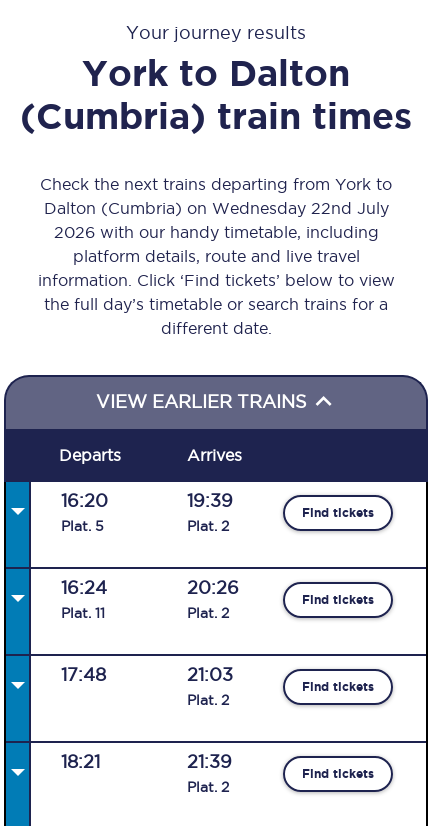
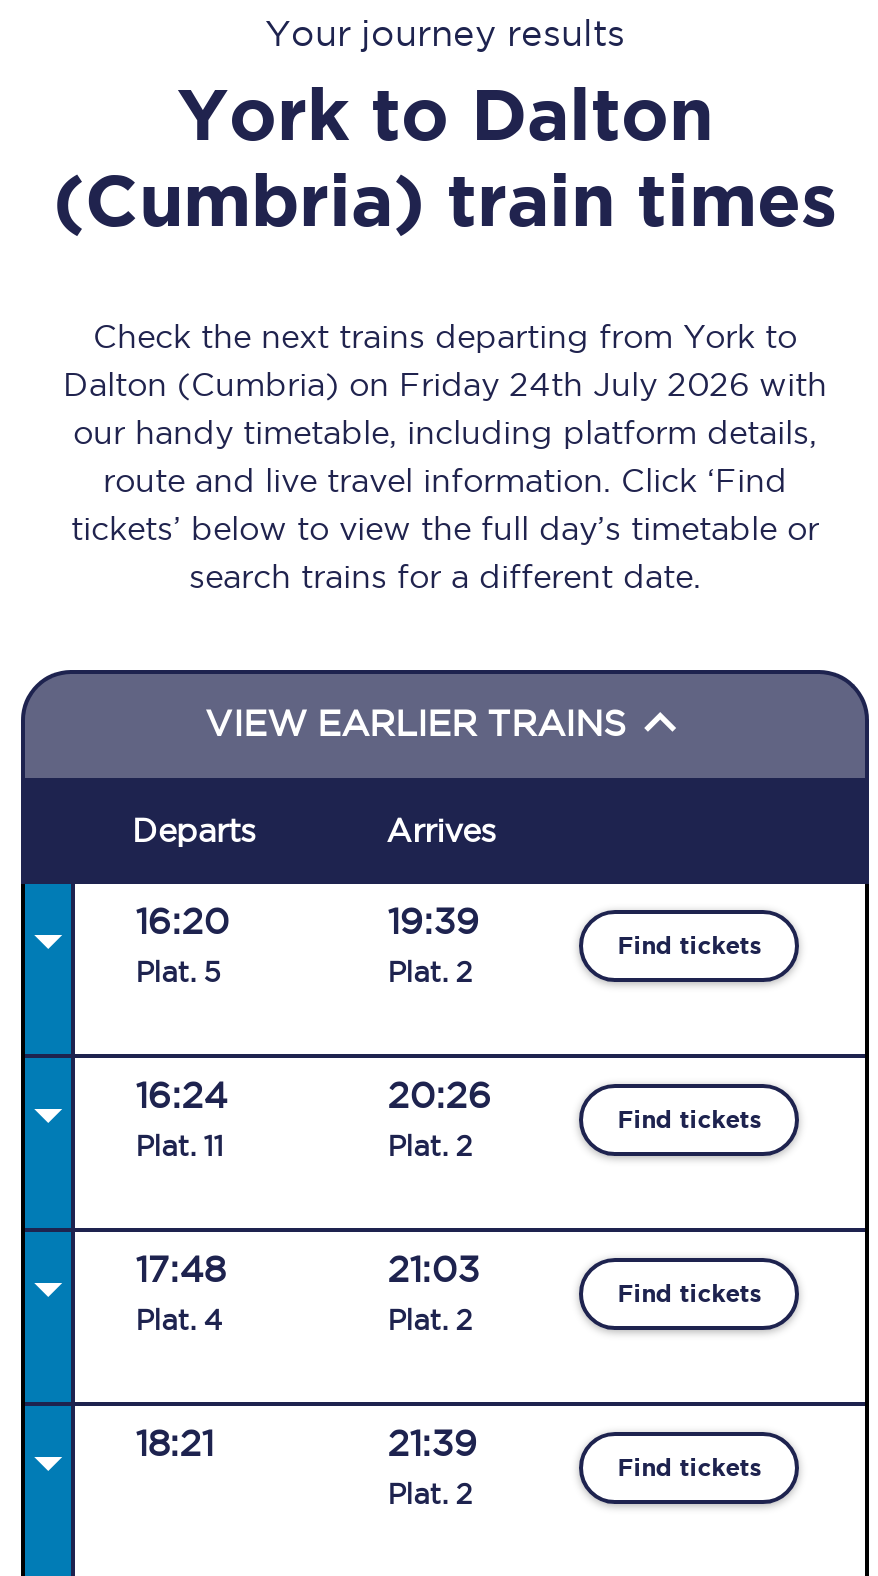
[37,199,394,337] Dalton (Cumbria) on Wednesday 22nd July | 2026 with our handy timetable, including | platform details, route and live travel | information. Click ‘Find tickets’ below to view | the full day’s timetable or search trains for a | different date. -> [63,366,827,594] Dalton (Cumbria) on Friday 24th July 2026 with | our handy timetable, including platform details, | route and live travel information. Click ‘Find | tickets’ below to view the full day’s timetable or | search trains for a different date.
none -> [135,1304,221,1336] Plat. 4

